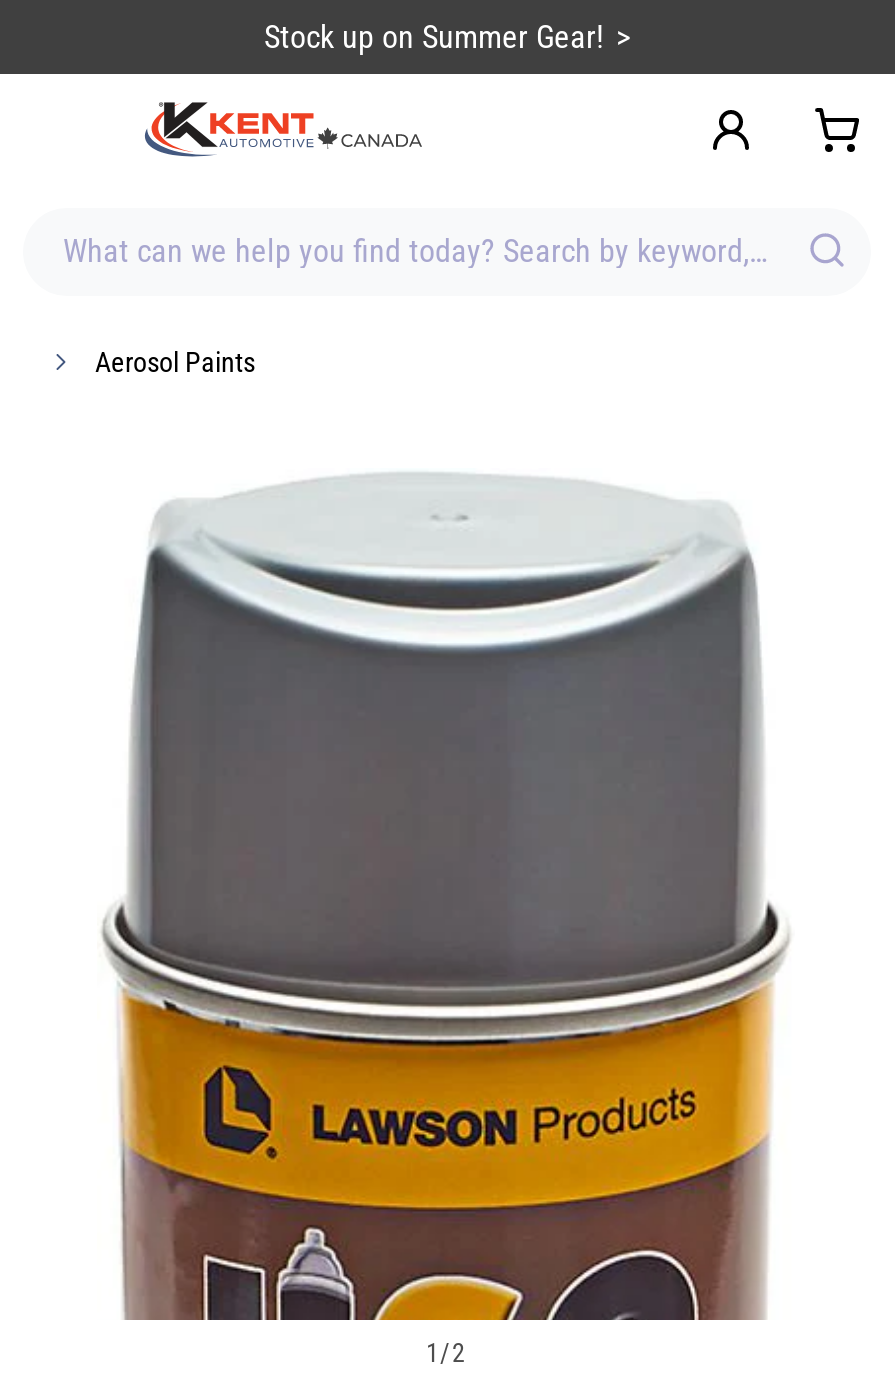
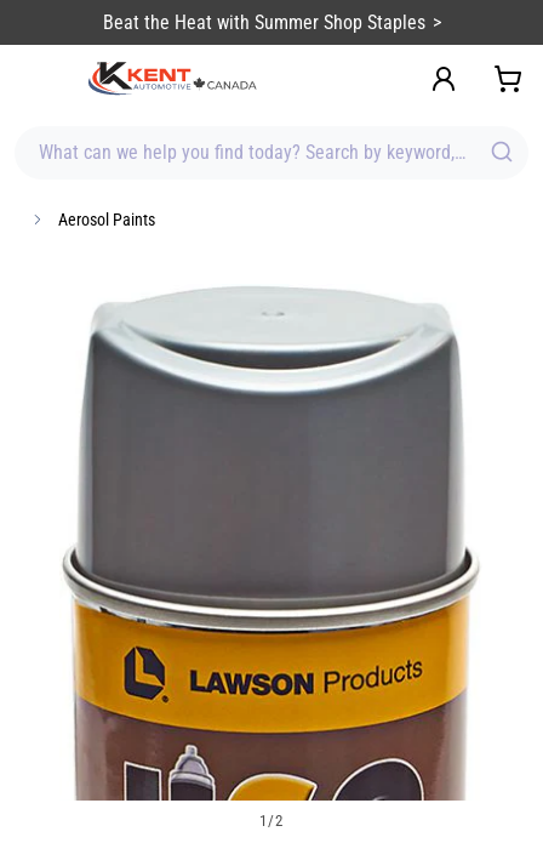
[264,18,604,56] Stock up on Summer Gear! -> [102,11,425,34] Beat the Heat with Summer Shop Staples

